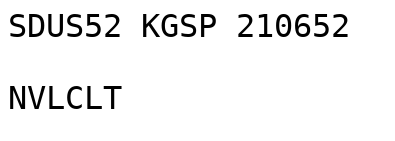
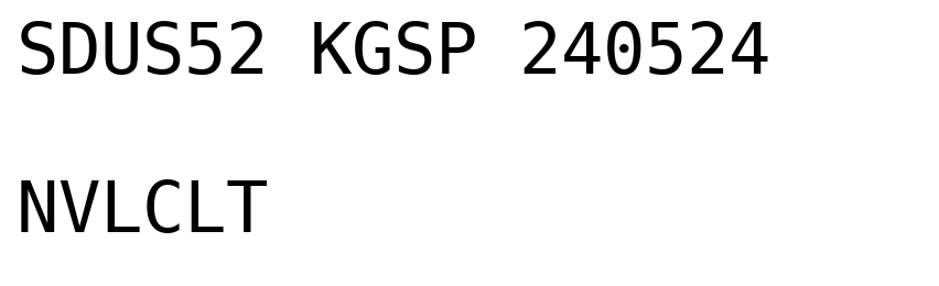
[8,8,350,44] SDUS52 KGSP 210652 -> [17,10,770,89] SDUS52 KGSP 240524

